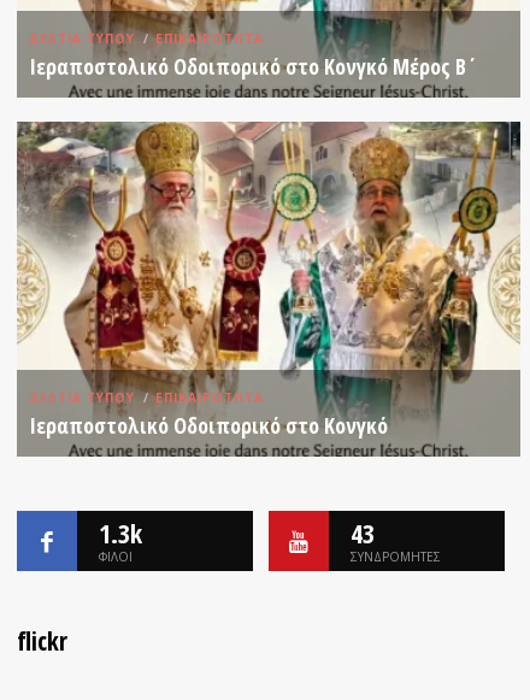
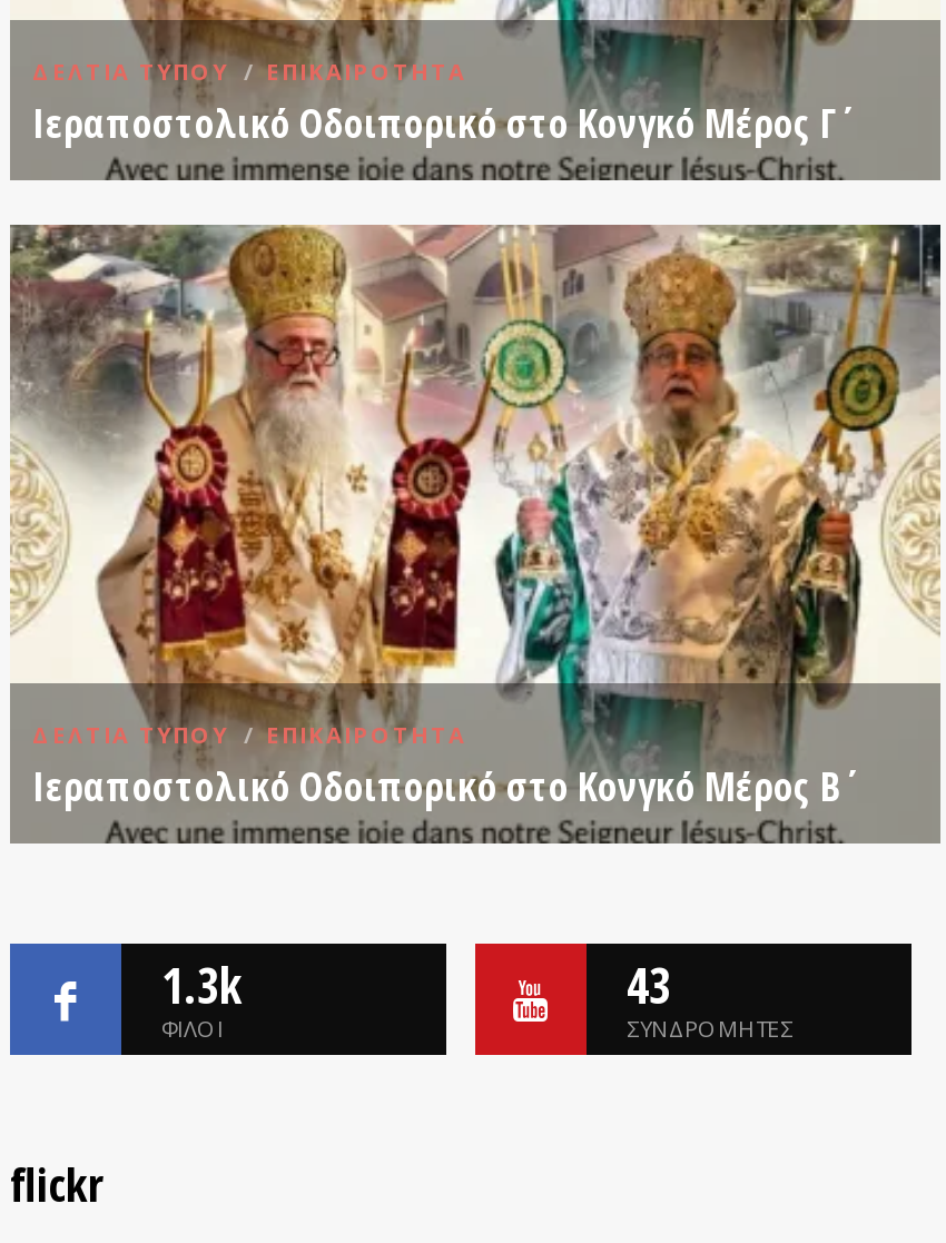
moved [29,51,478,80] -> [32,760,863,813]: Ιεραποστολικό Οδοιπορικό στο Κονγκό Μέρος Β΄
none -> [32,95,858,148] Ιεραποστολικό Οδοιπορικό στο Κονγκό Μέρος Γ΄
[29,411,388,440] Ιεραποστολικό Οδοιπορικό στο Κονγκό -> none

